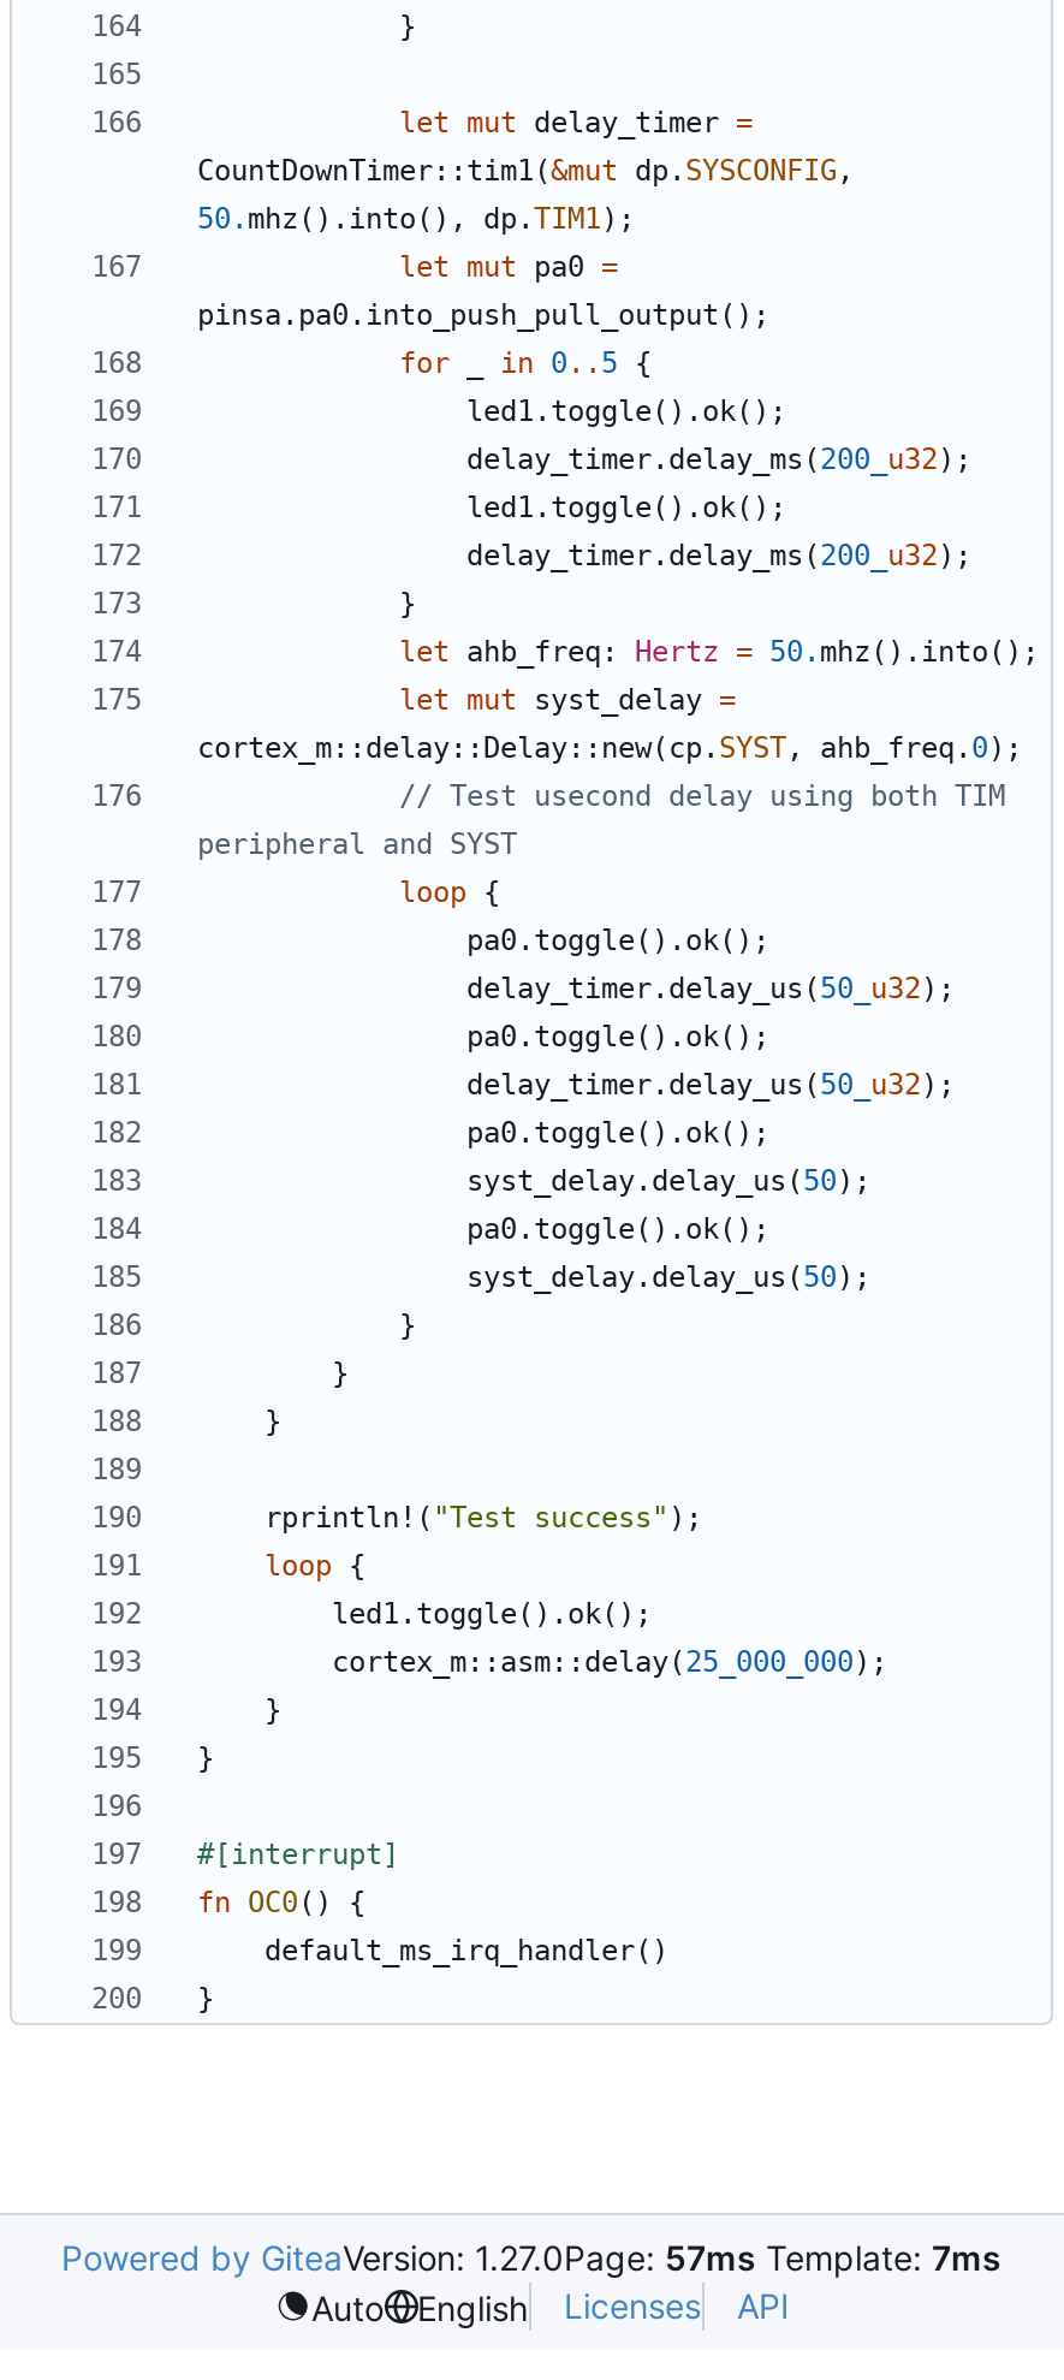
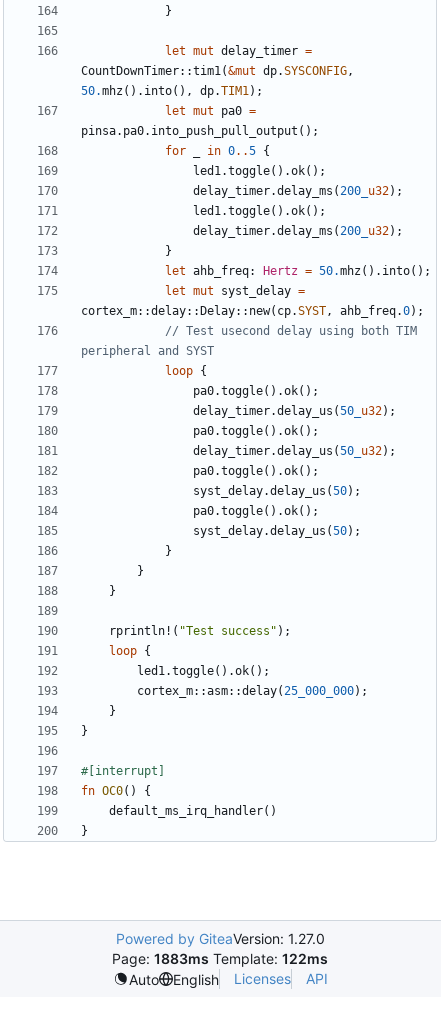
[61,2237,1001,2278] Powered by GiteaVersion: 1.27.0Page: 57ms Template: 7ms -> [112,930,328,967] Powered by GiteaVersion: 1.27.0 | Page: 1883ms Template: 122ms

